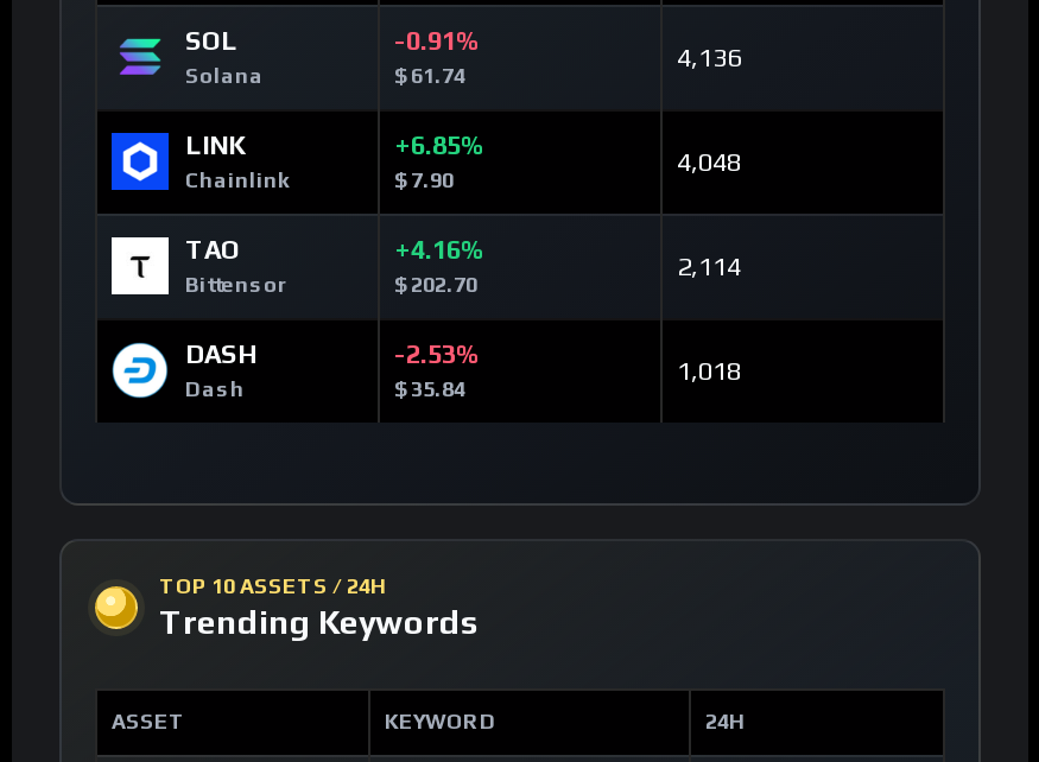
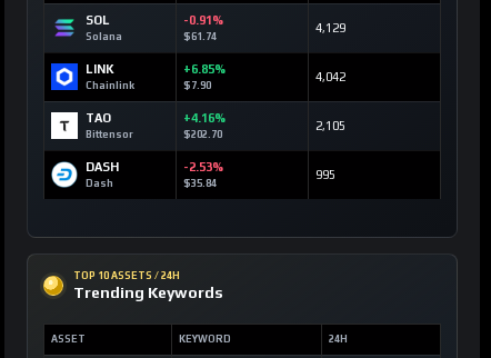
[677,42,741,71] 4,136 -> [315,21,345,34] 4,129
[677,147,741,175] 4,048 -> [315,70,345,83] 4,042
[677,251,741,280] 2,114 -> [315,119,345,132] 2,105
[677,356,741,384] 1,018 -> [315,168,335,181] 995

